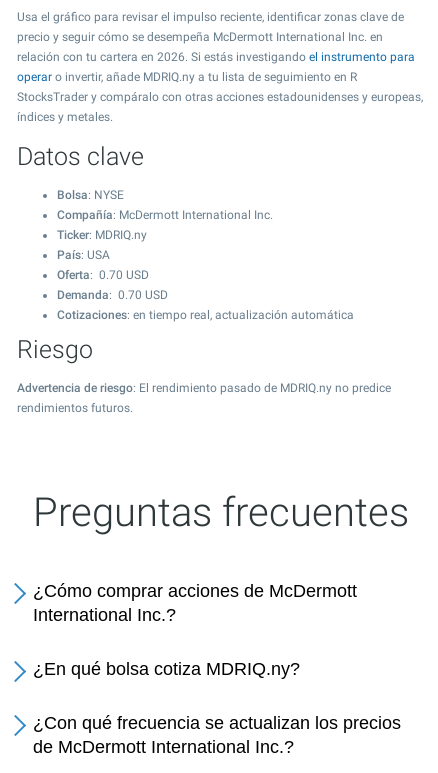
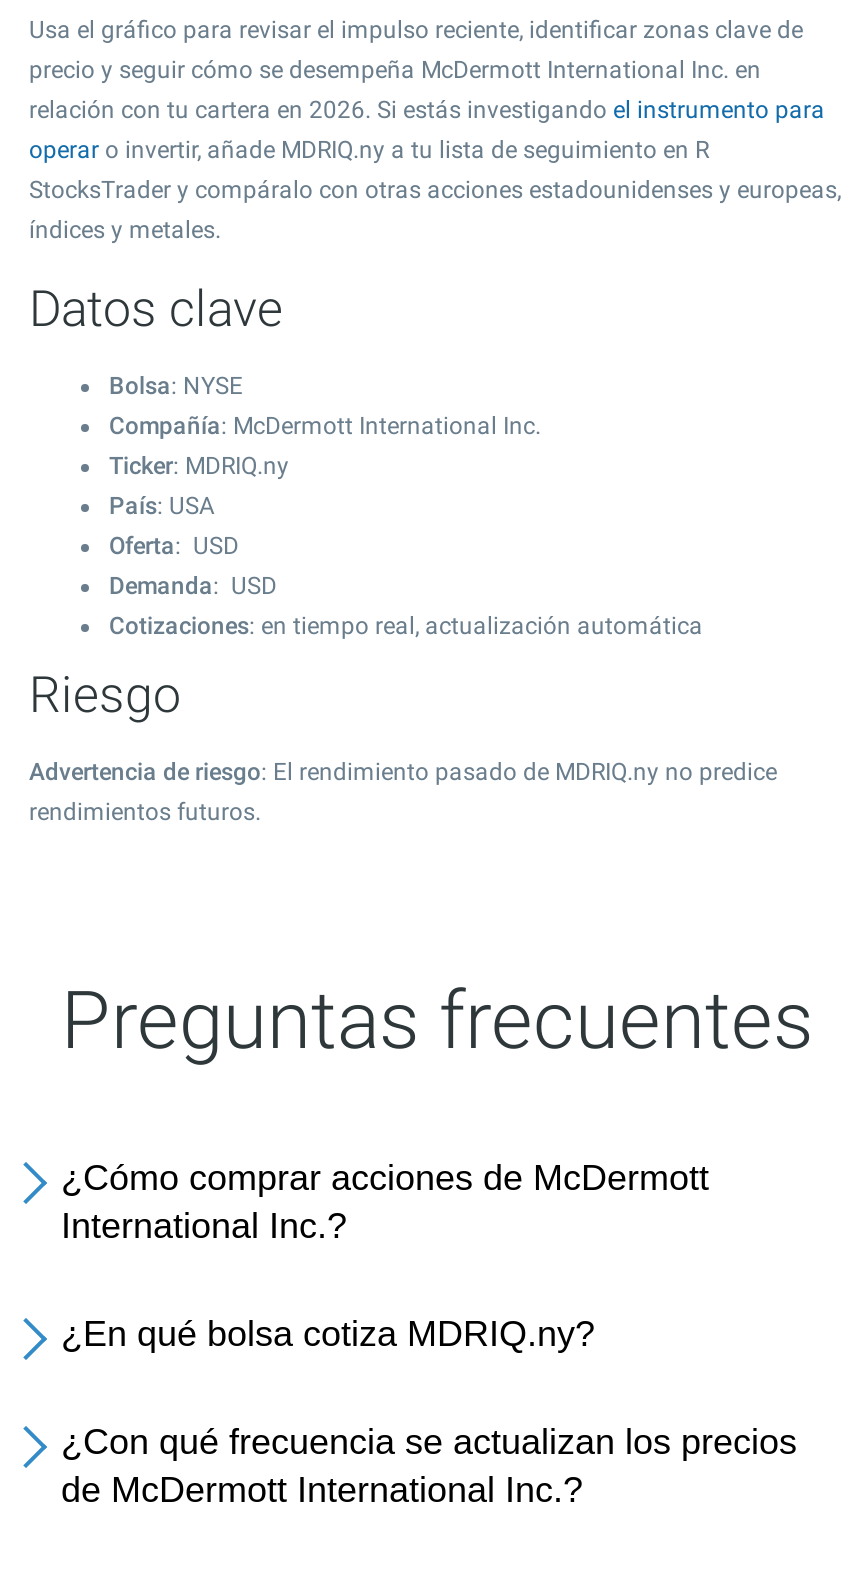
[57,268,168,302] Oferta: 0.70 USD | Demanda: 0.70 USD -> [109,532,277,600] Oferta: USD | Demanda: USD

